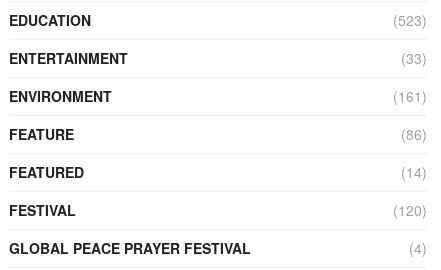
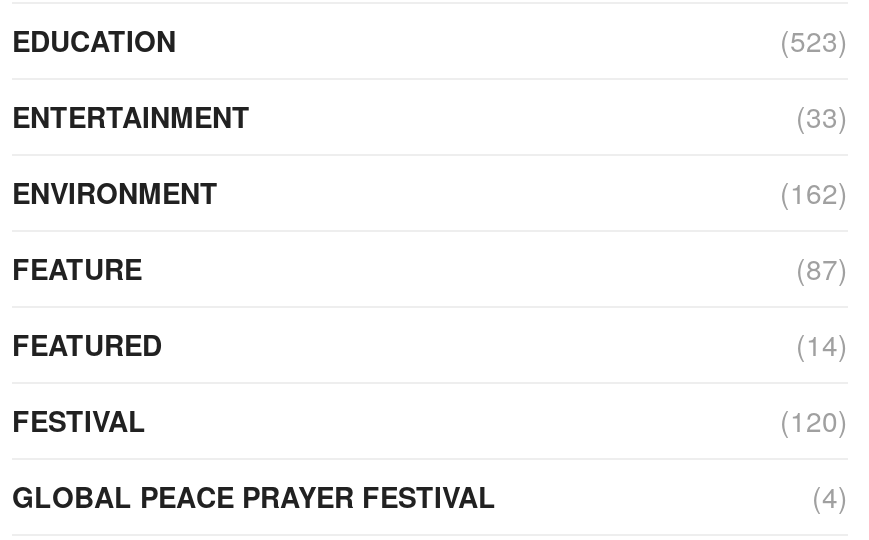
[393,86,427,106] (161) -> [780,173,848,213] (162)
[401,124,427,144] (86) -> [796,249,848,289] (87)

